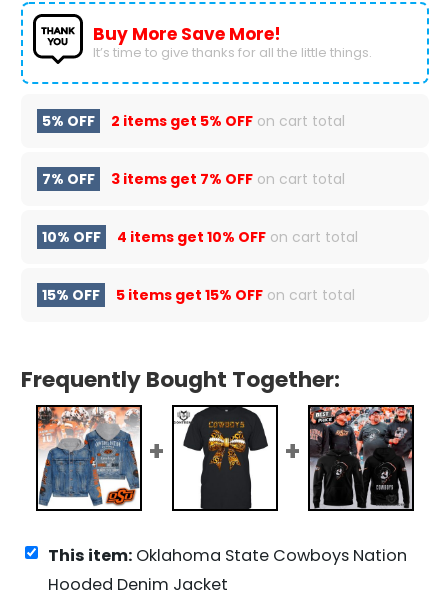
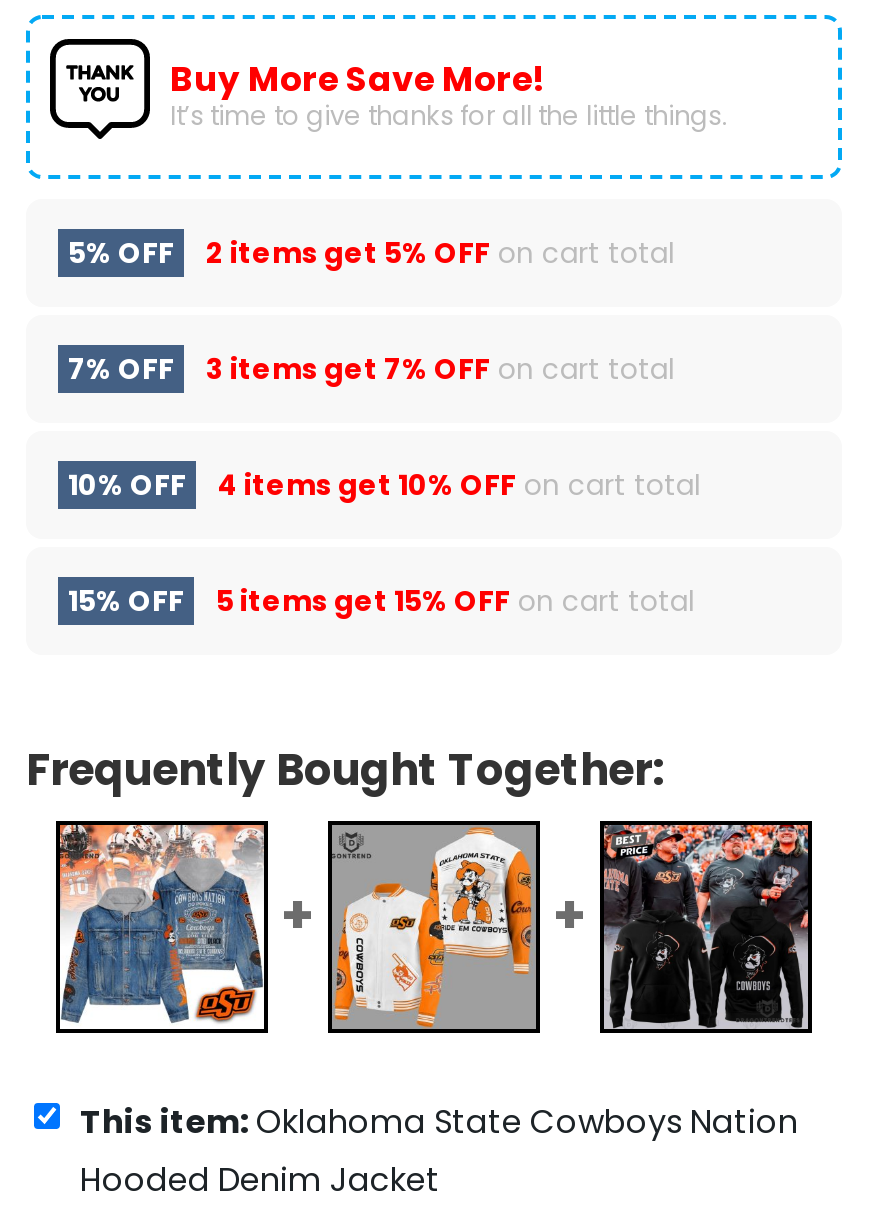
[174,406,276,510] [image] -> [330,823,538,1029] [image]

